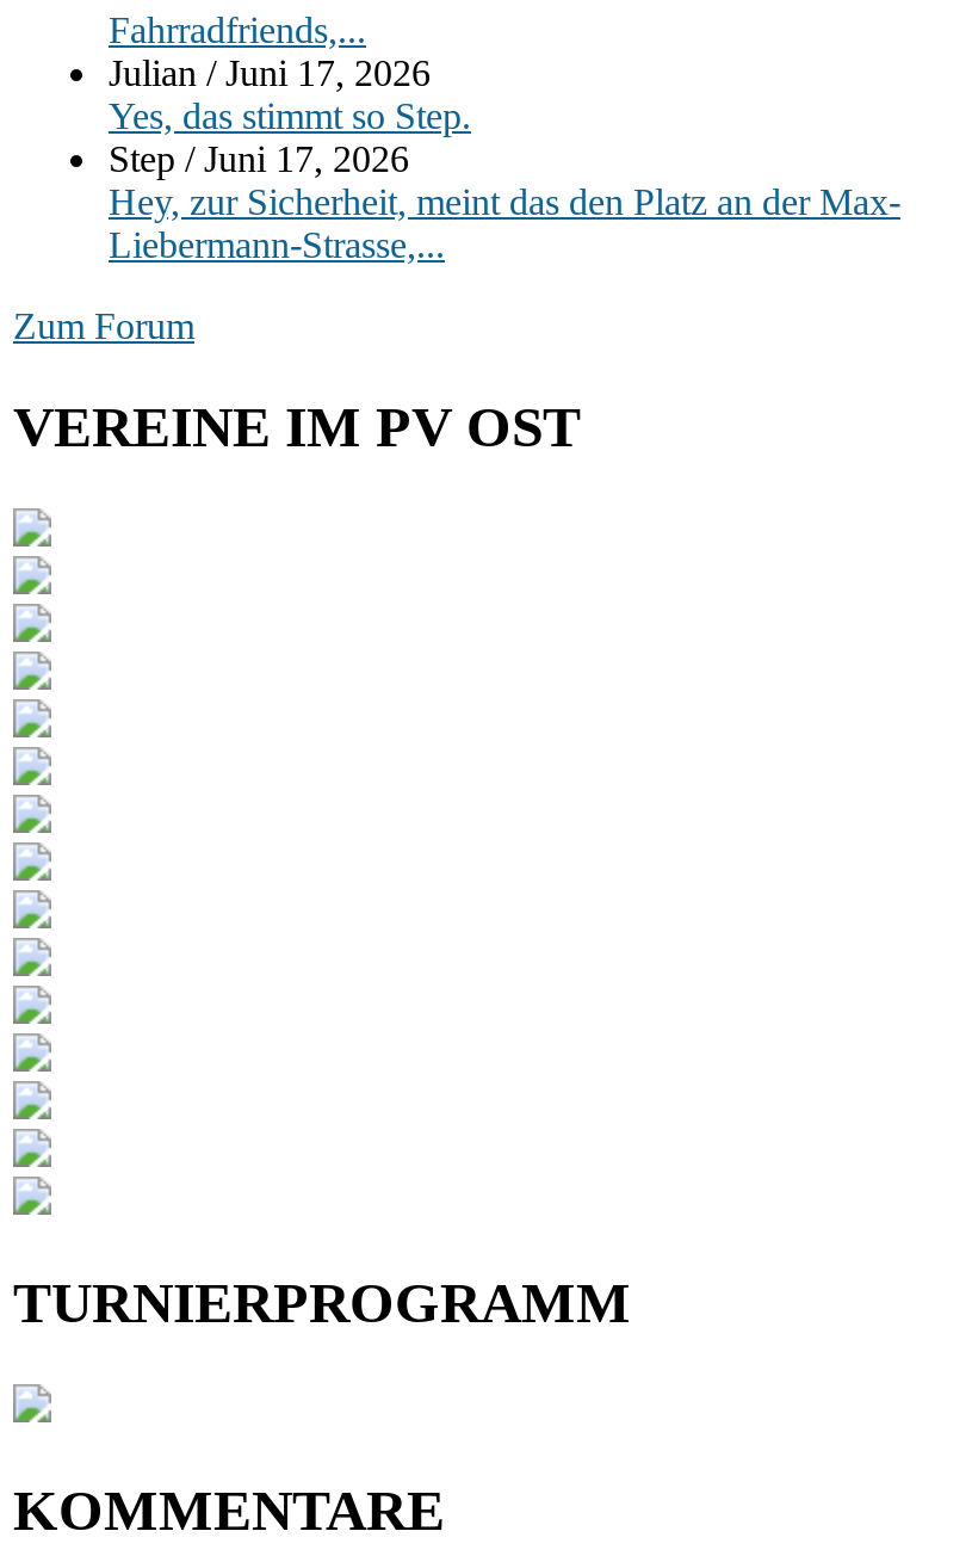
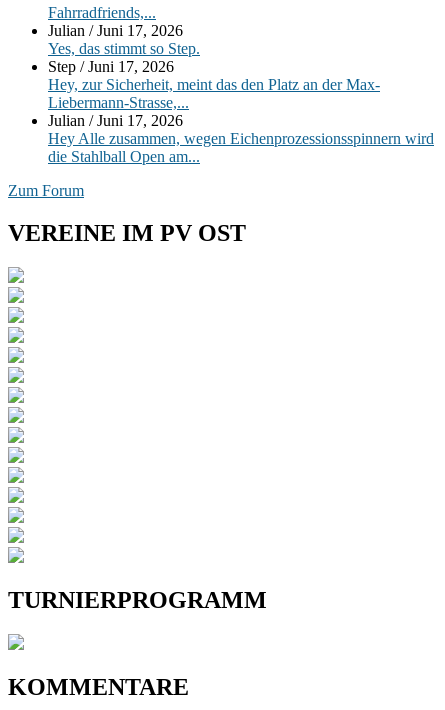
none -> [48,112,434,165] Julian / Juni 17, 2026 | Hey Alle zusammen, wegen Eichenprozessionsspinnern wird | die Stahlball Open am...

